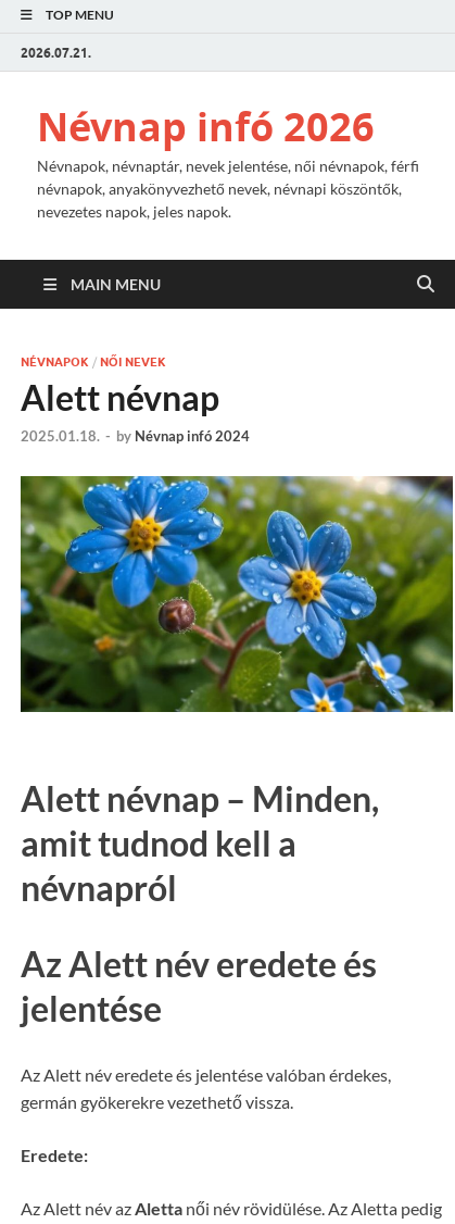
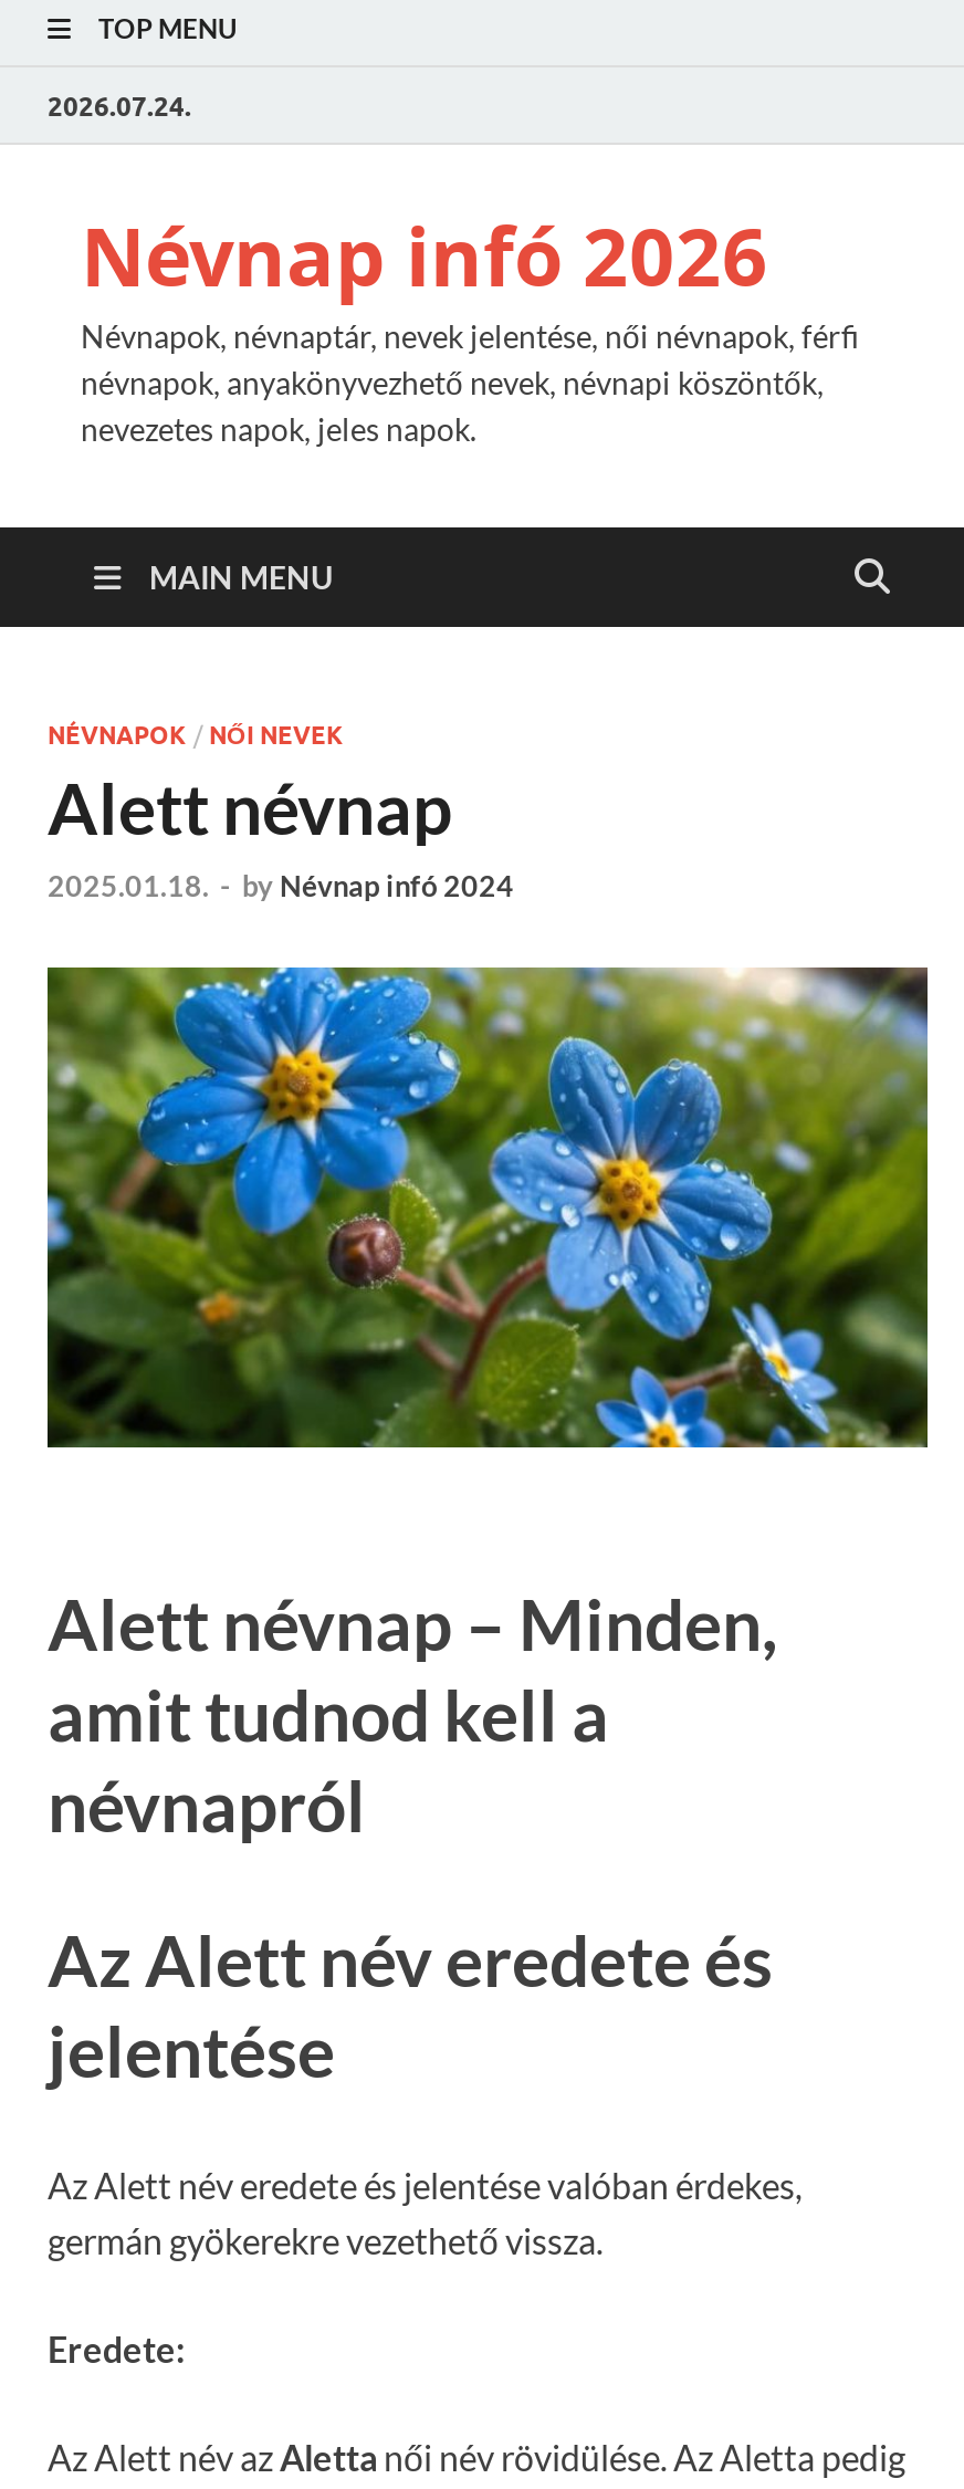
[21,44,91,60] 2026.07.21. -> [48,88,191,122] 2026.07.24.

